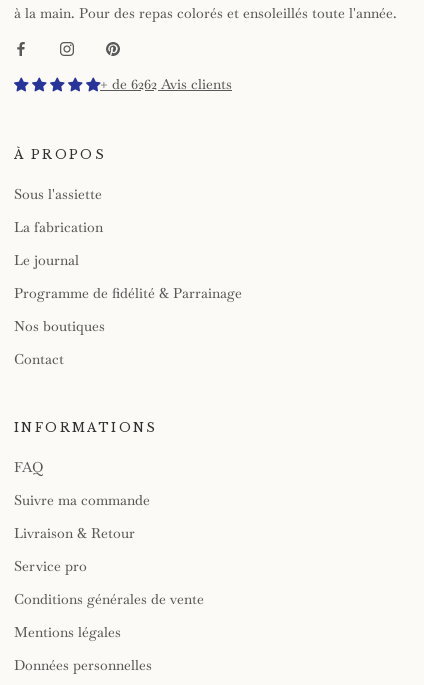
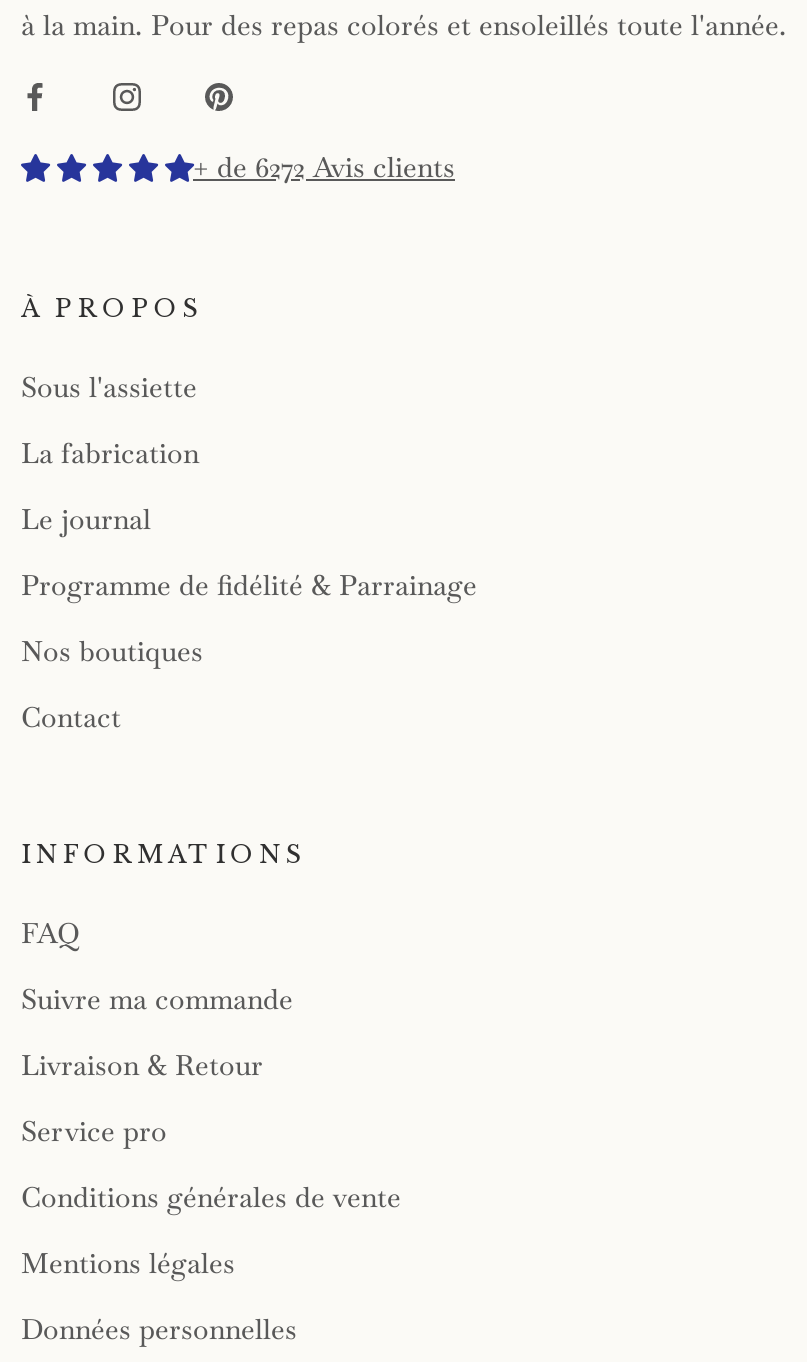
[100,75,232,93] + de 6262 Avis clients -> [193,149,455,185] + de 6272 Avis clients

